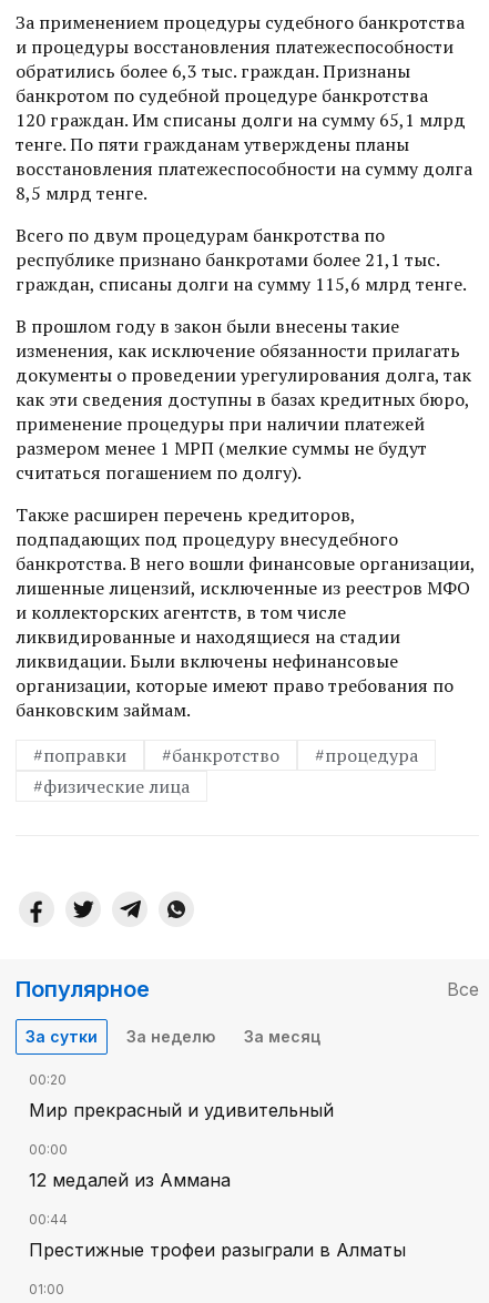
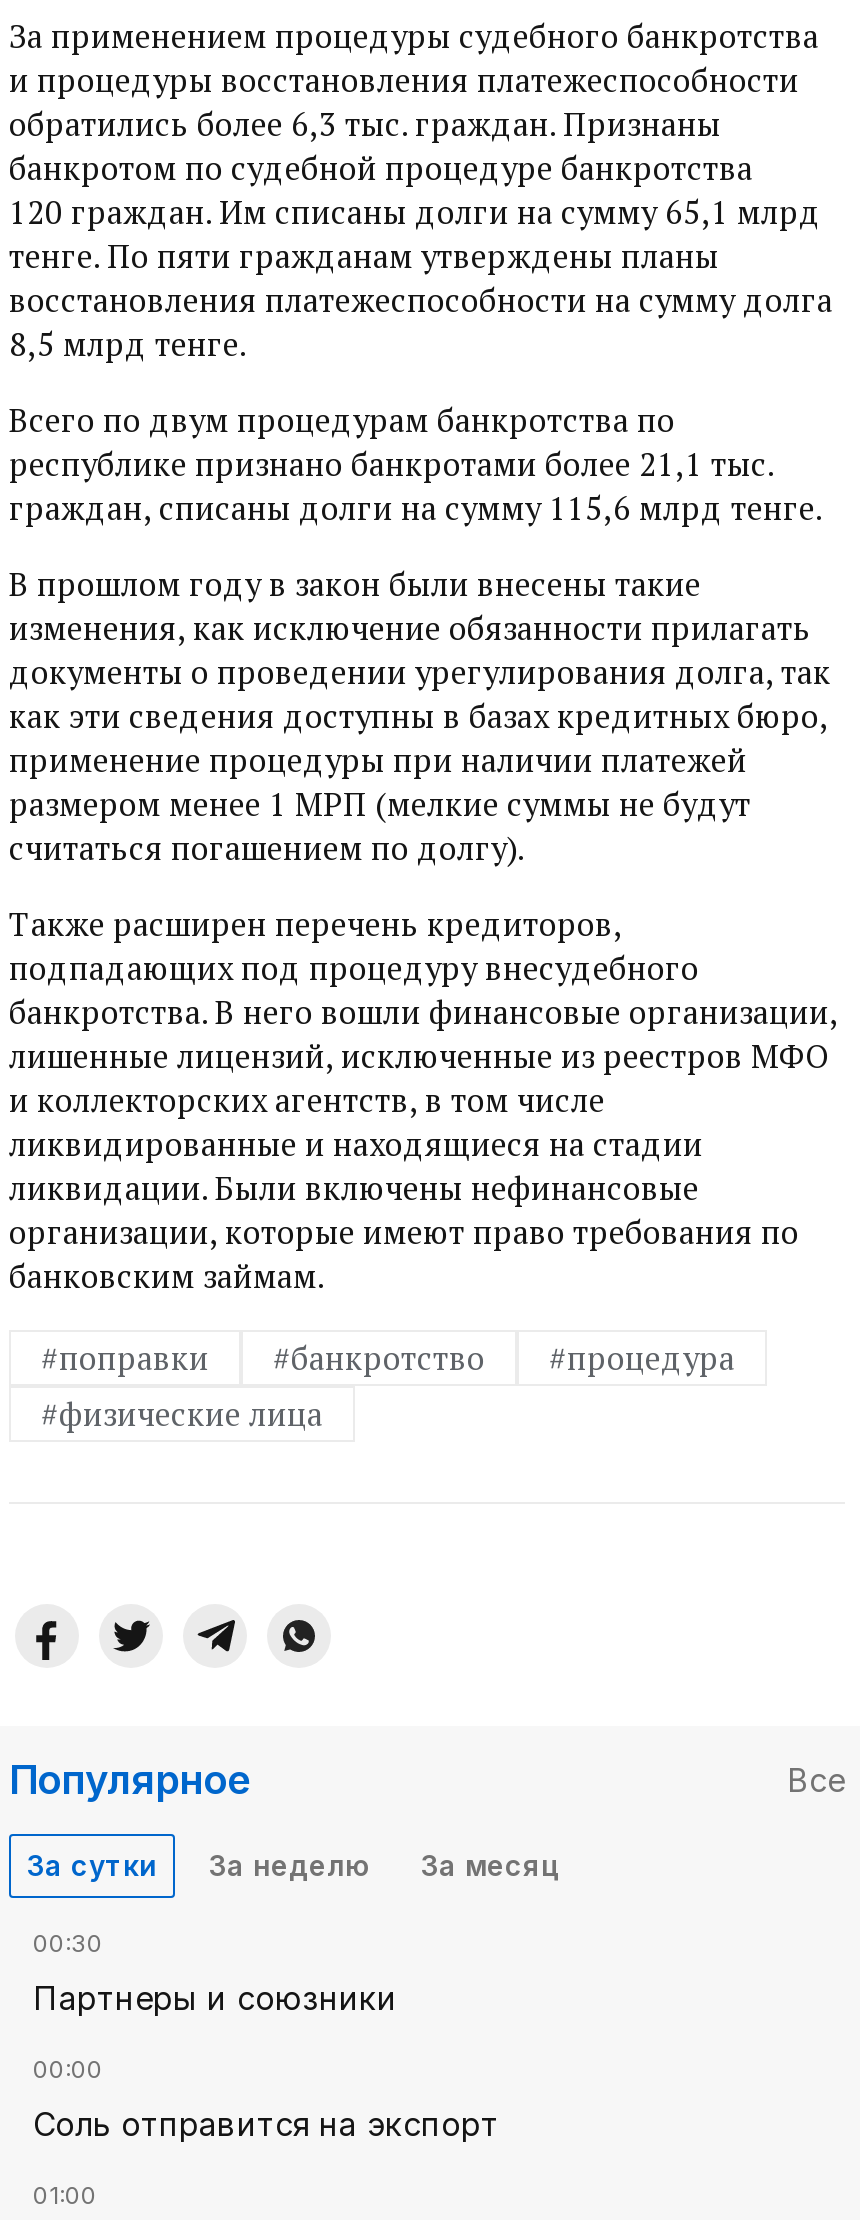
[29,1071,67,1088] 00:20 -> [33,1928,103,1958] 00:30
[29,1099,334,1121] Мир прекрасный и удивительный -> [33,1978,397,2018] Партнеры и союзники
[29,1169,406,1261] 12 медалей из Аммана | 00:44 | Престижные трофеи разыграли в Алматы -> [33,2104,499,2144] Соль отправится на экспорт

